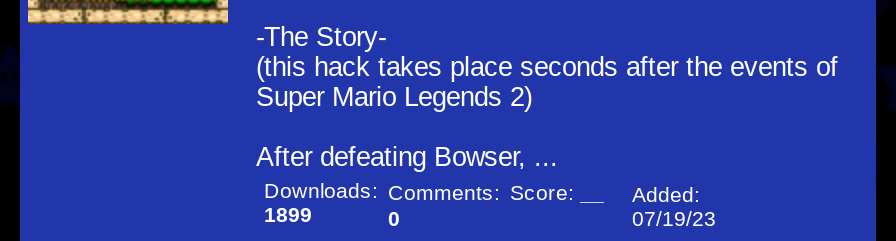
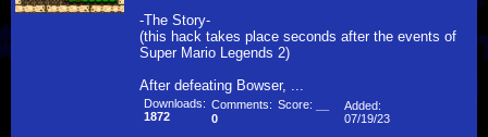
[264,202,312,226] 1899 -> [144,110,170,123] 1872

